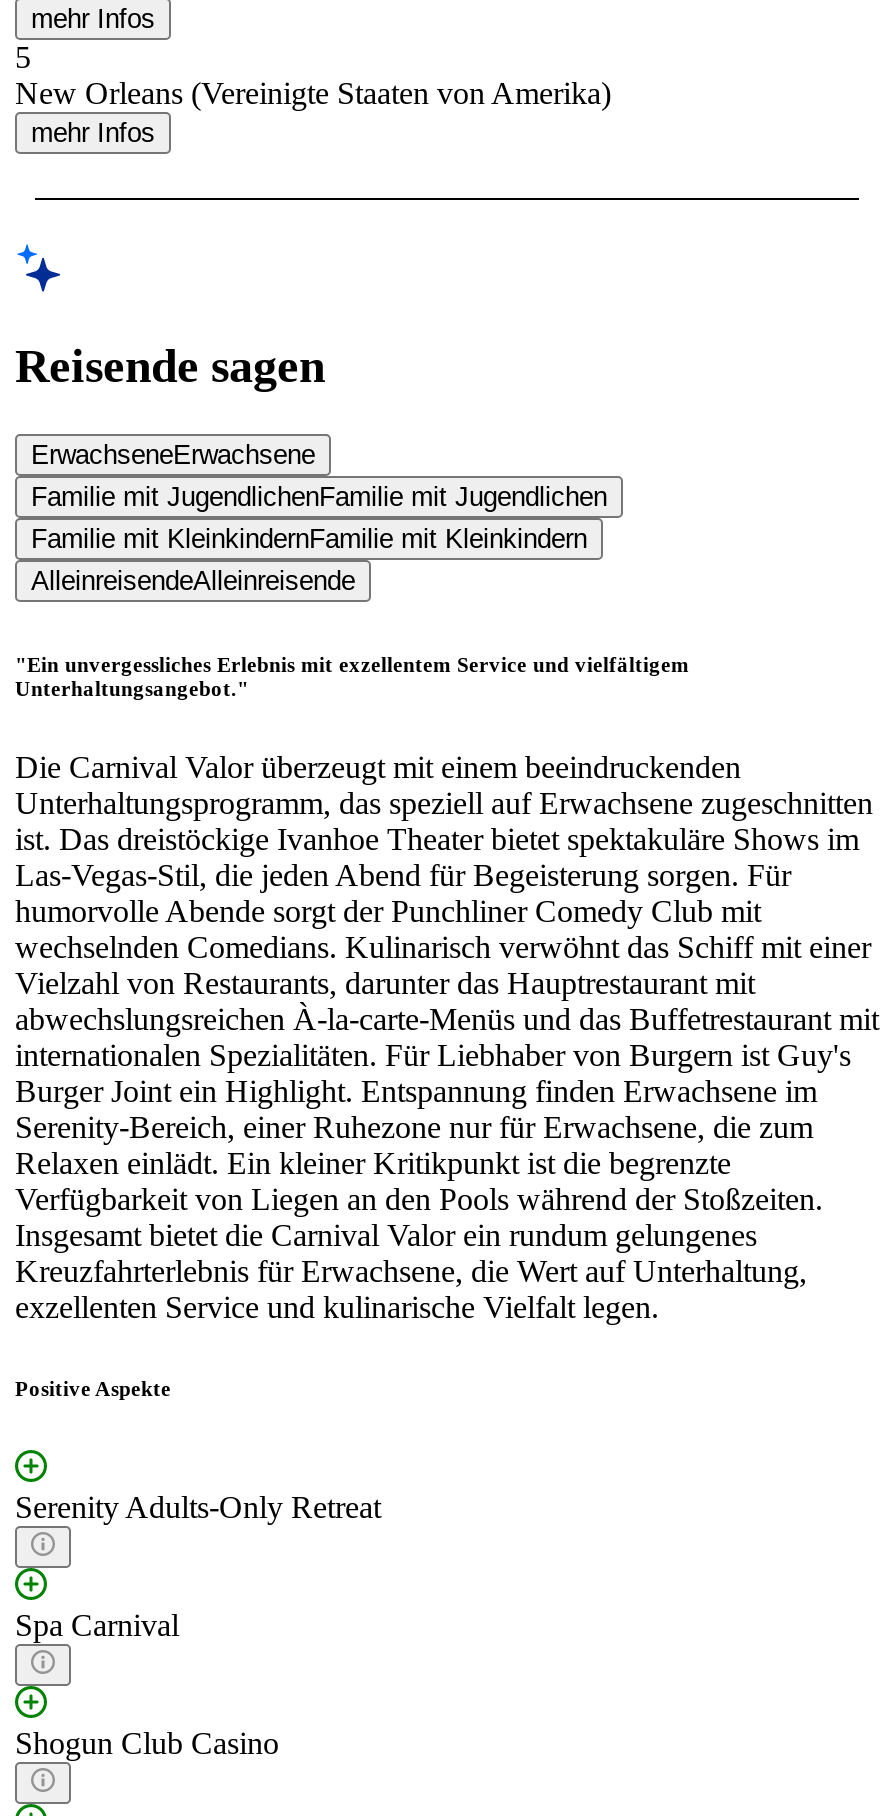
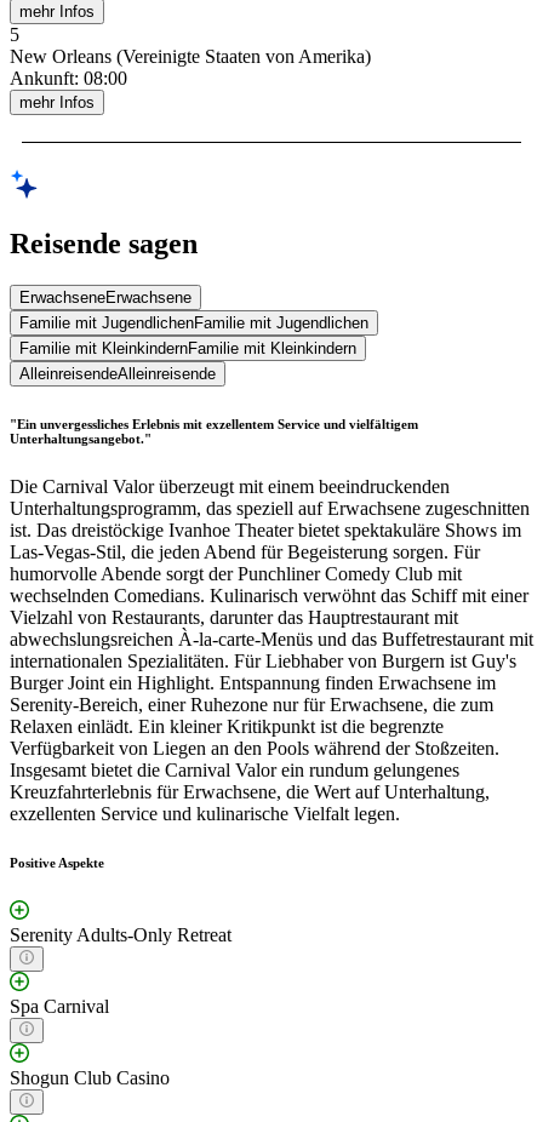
none -> [10,68,127,89] Ankunft: 08:00

